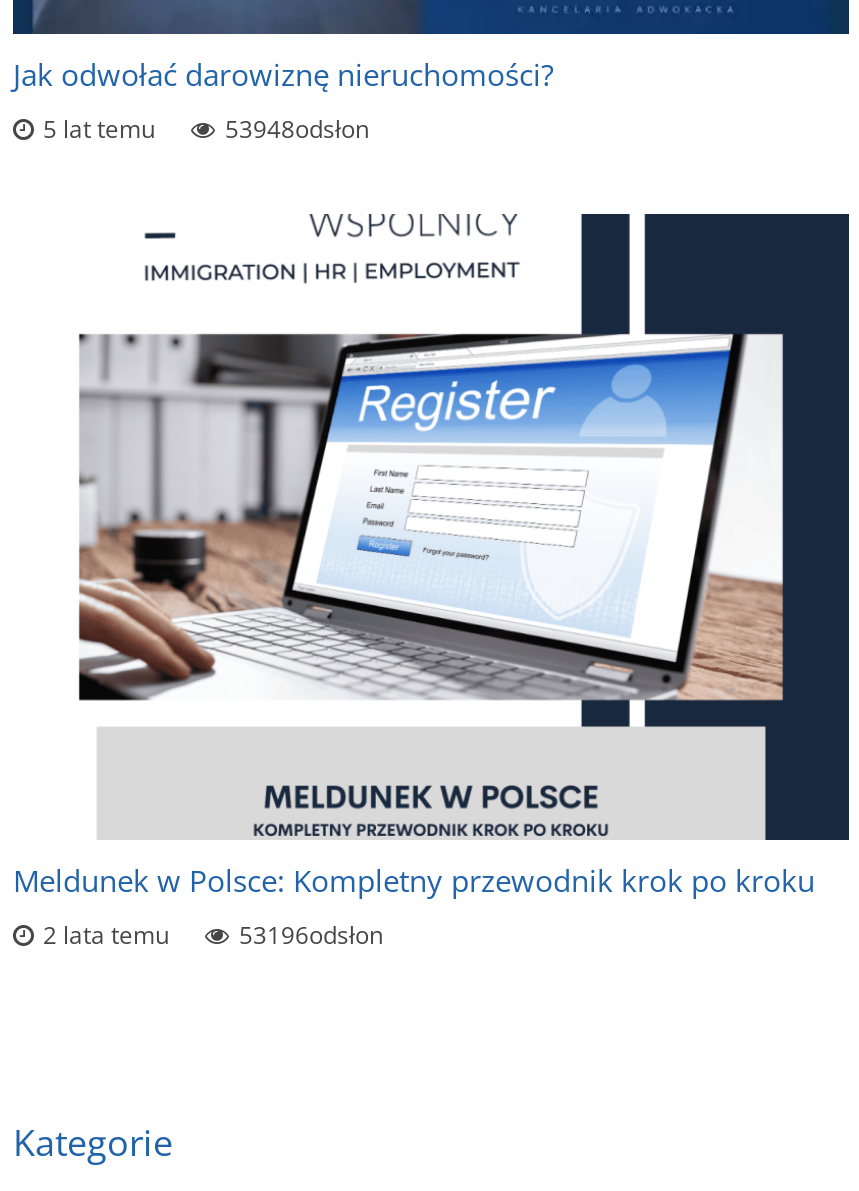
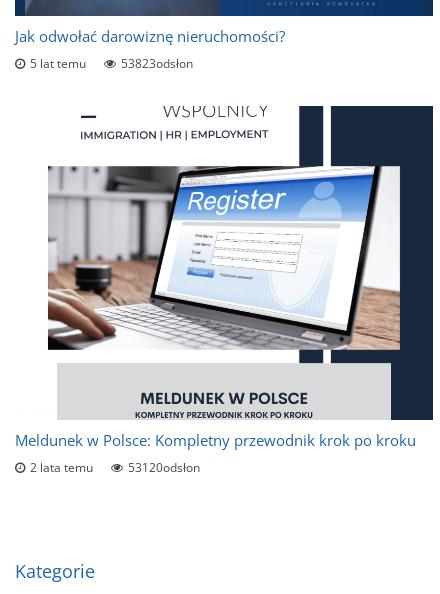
[225,111,369,145] 53948odsłon -> [121,55,193,72] 53823odsłon
[239,918,383,952] 53196odsłon -> [128,459,200,476] 53120odsłon

